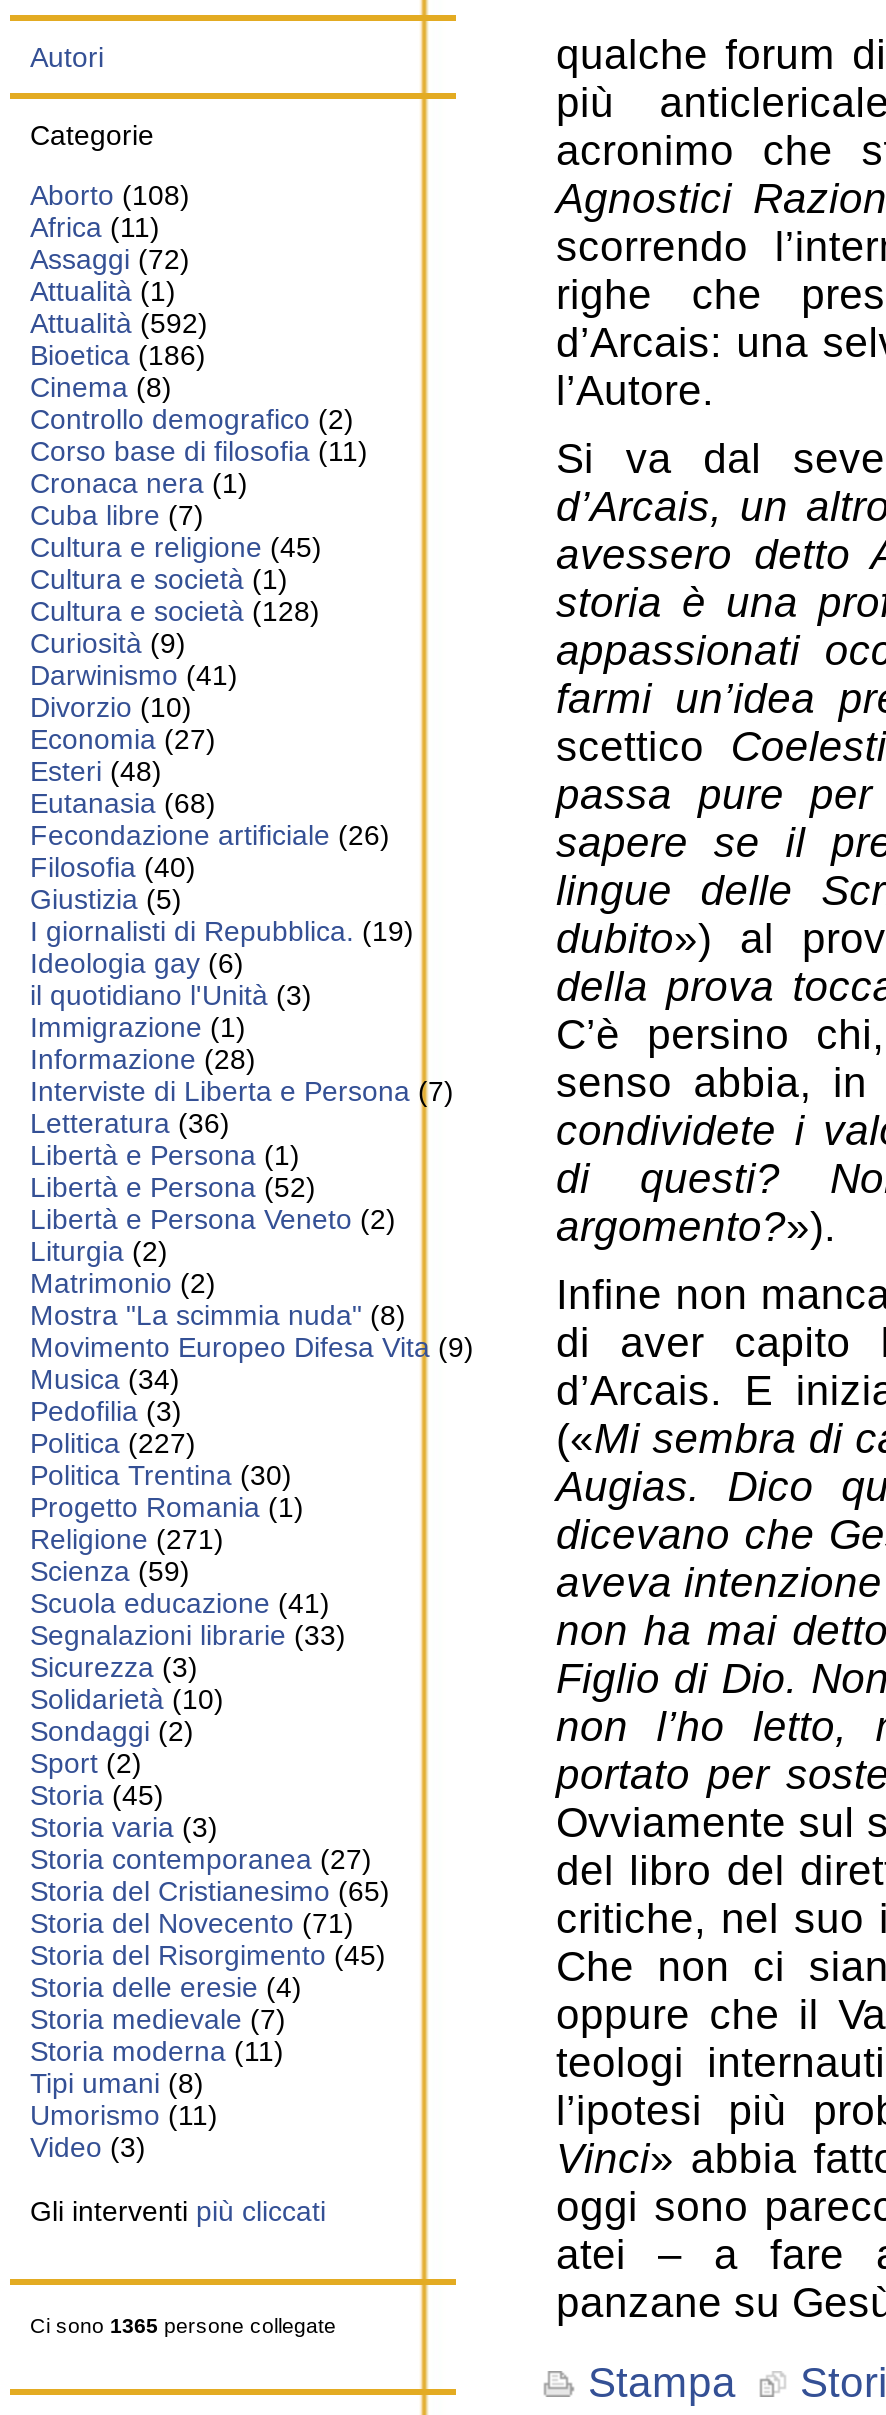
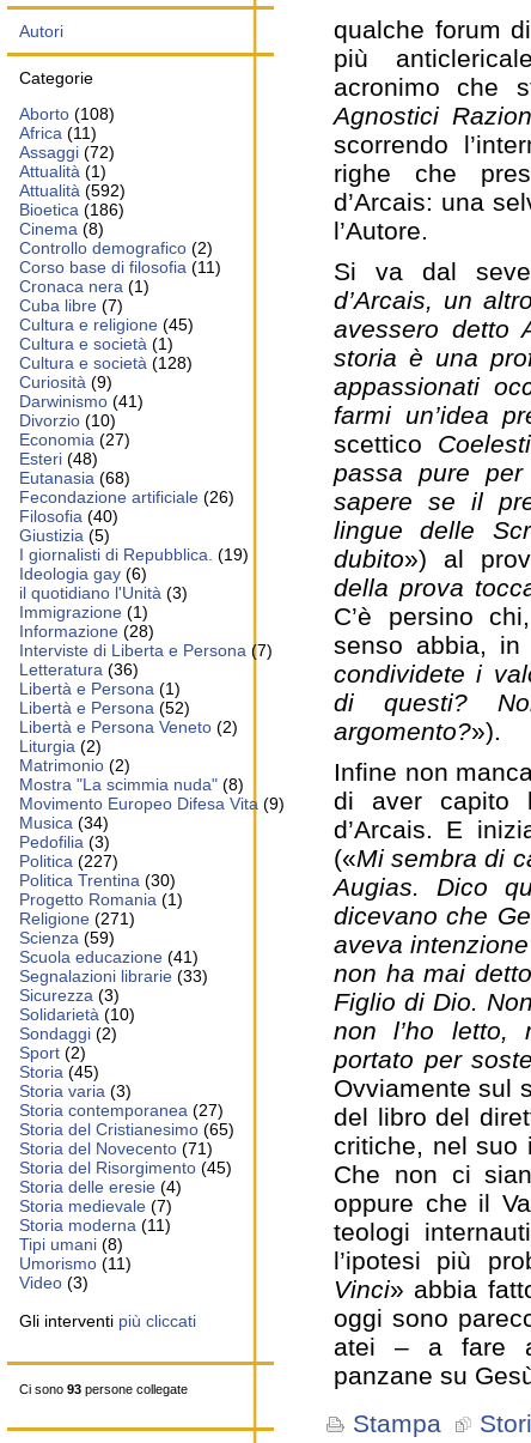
[30,2313,336,2337] Ci sono 1365 persone collegate -> [19,1382,188,1396] Ci sono 93 persone collegate

